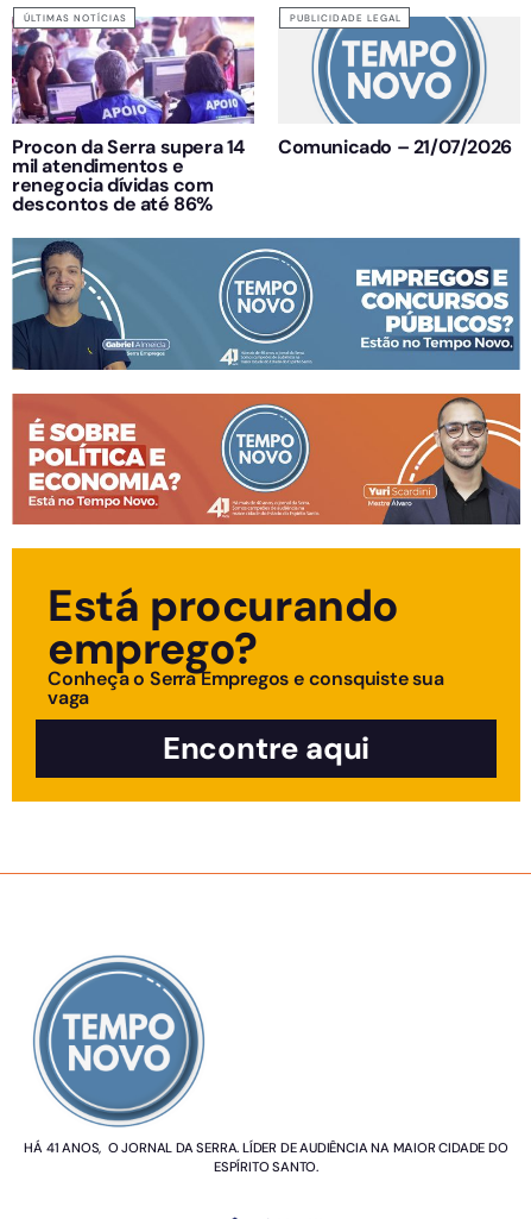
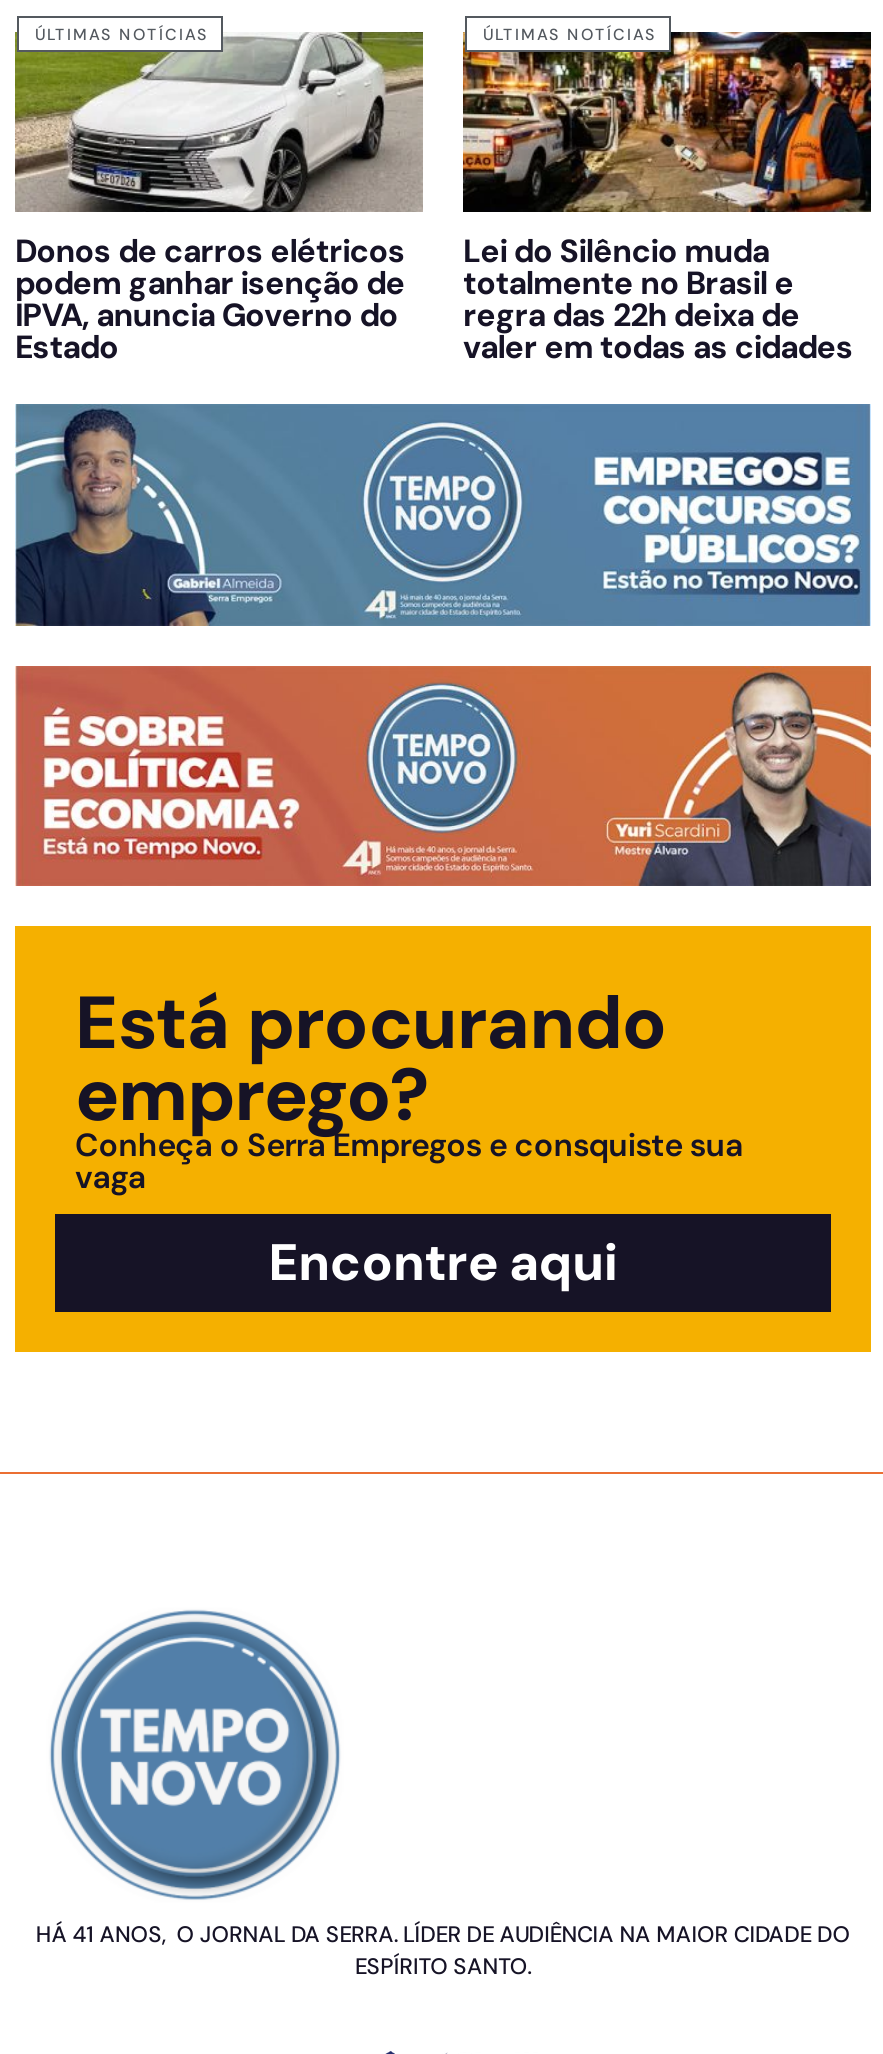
[11,15,255,217] [image] | Procon da Serra supera 14 | mil atendimentos e | renegocia dívidas com | descontos de até 86% -> [13,30,425,369] [image] | Donos de carros elétricos | podem ganhar isenção de | IPVA, anuncia Governo do | Estado
[278,12,520,125] [image] | PUBLICIDADE LEGAL -> [461,25,873,214] [image] | ÚLTIMAS NOTÍCIAS
[278,135,512,160] Comunicado – 21/07/2026 -> [463,231,853,369] Lei do Silêncio muda | totalmente no Brasil e | regra das 22h deixa de | valer em todas as cidades

